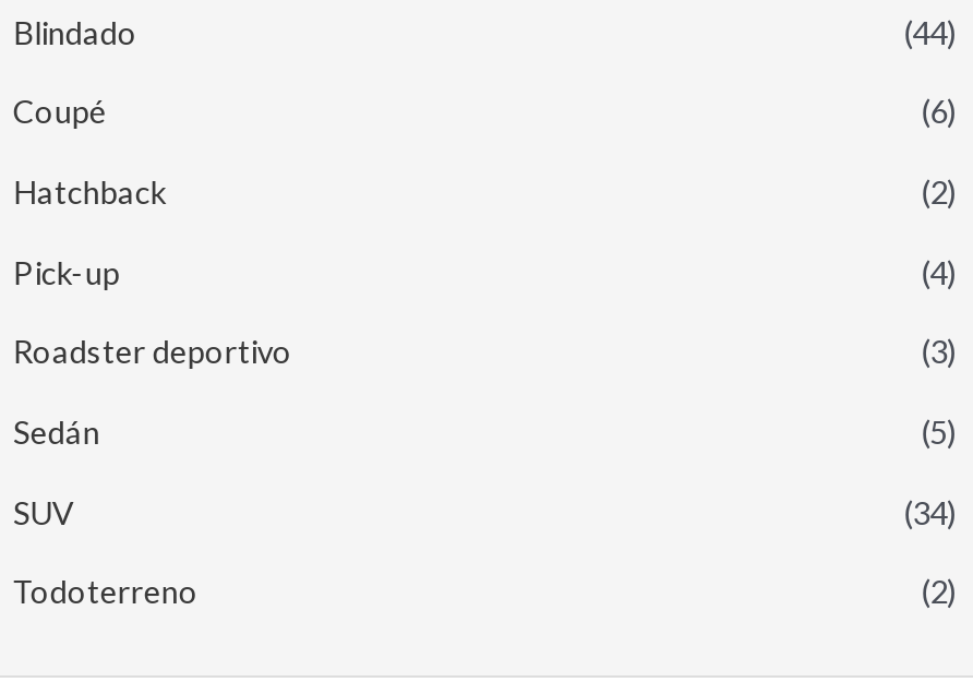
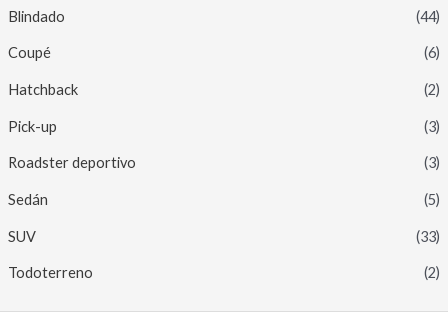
[921,254,956,291] (4) -> [424,118,440,135] (3)
[903,493,956,531] (34) -> [416,228,440,245] (33)

